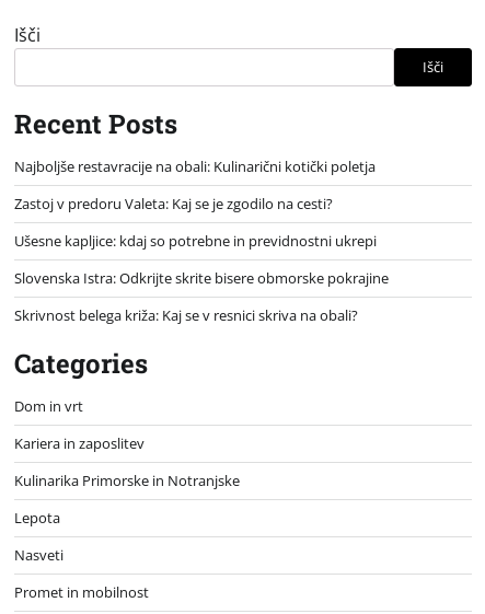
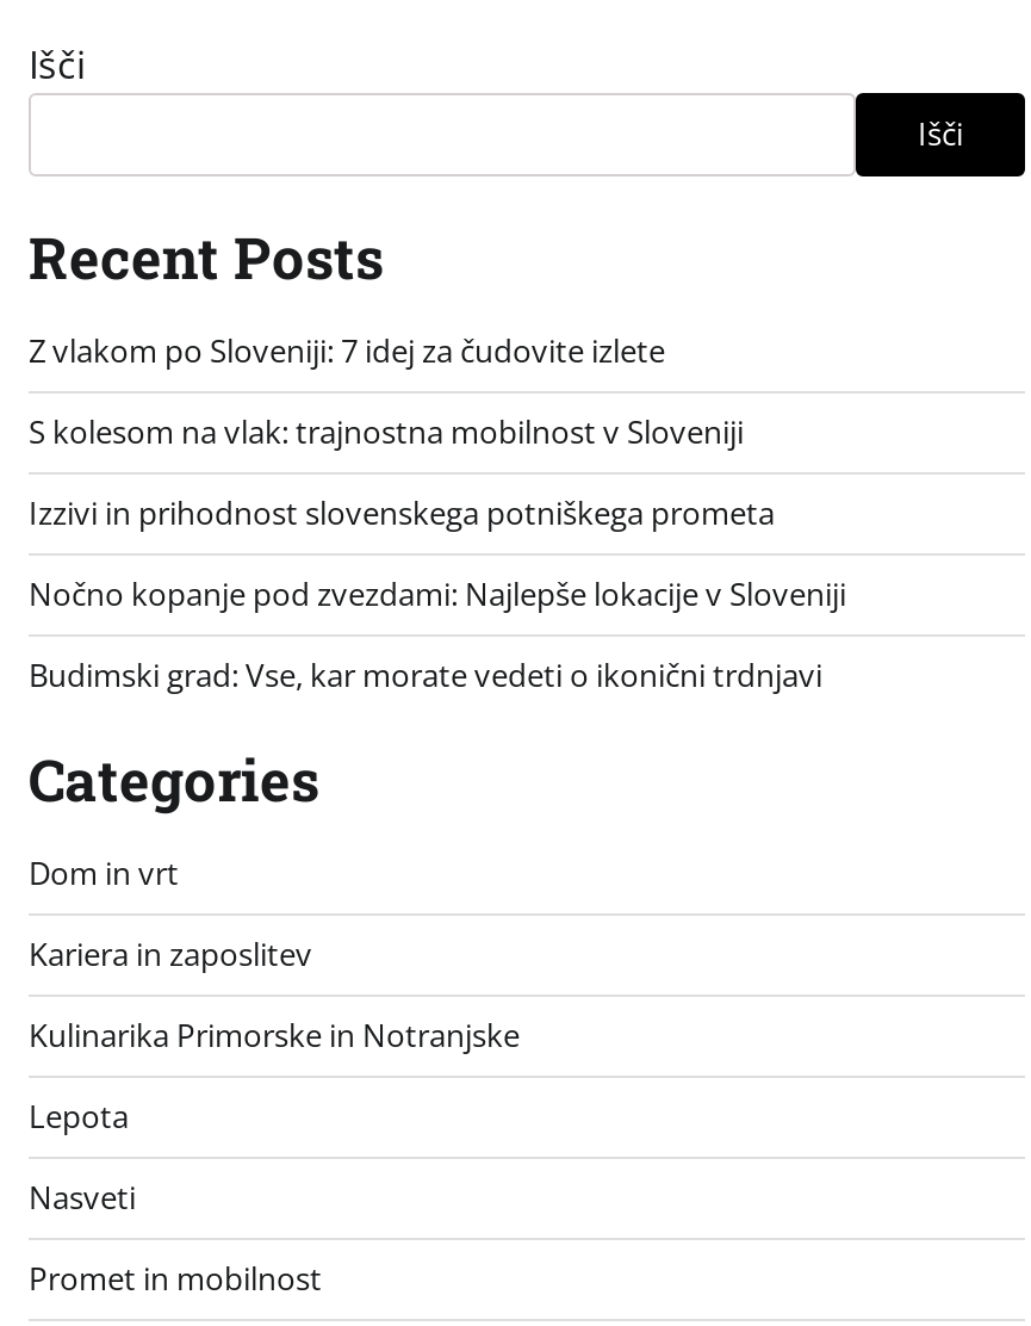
[14,156,376,176] Najboljše restavracije na obali: Kulinarični kotički poletja -> [29,329,665,372] Z vlakom po Sloveniji: 7 idej za čudovite izlete
[14,193,333,213] Zastoj v predoru Valeta: Kaj se je zgodilo na cesti? -> [29,410,744,453] S kolesom na vlak: trajnostna mobilnost v Sloveniji
[14,230,377,250] Ušesne kapljice: kdaj so potrebne in previdnostni ukrepi -> [29,492,775,534] Izzivi in prihodnost slovenskega potniškega prometa
[14,268,389,287] Slovenska Istra: Odkrijte skrite bisere obmorske pokrajine -> [29,573,846,616] Nočno kopanje pod zvezdami: Najlepše lokacije v Sloveniji
[14,305,358,325] Skrivnost belega križa: Kaj se v resnici skriva na obali? -> [29,654,822,697] Budimski grad: Vse, kar morate vedeti o ikonični trdnjavi

